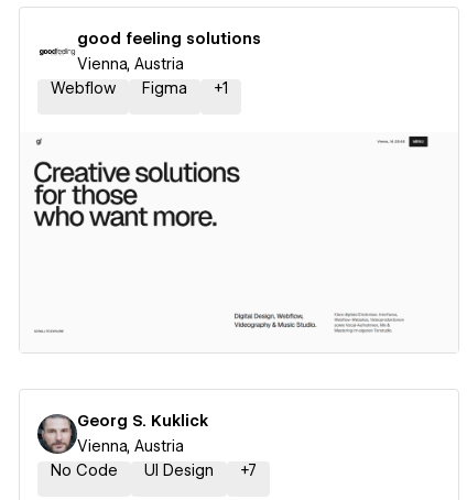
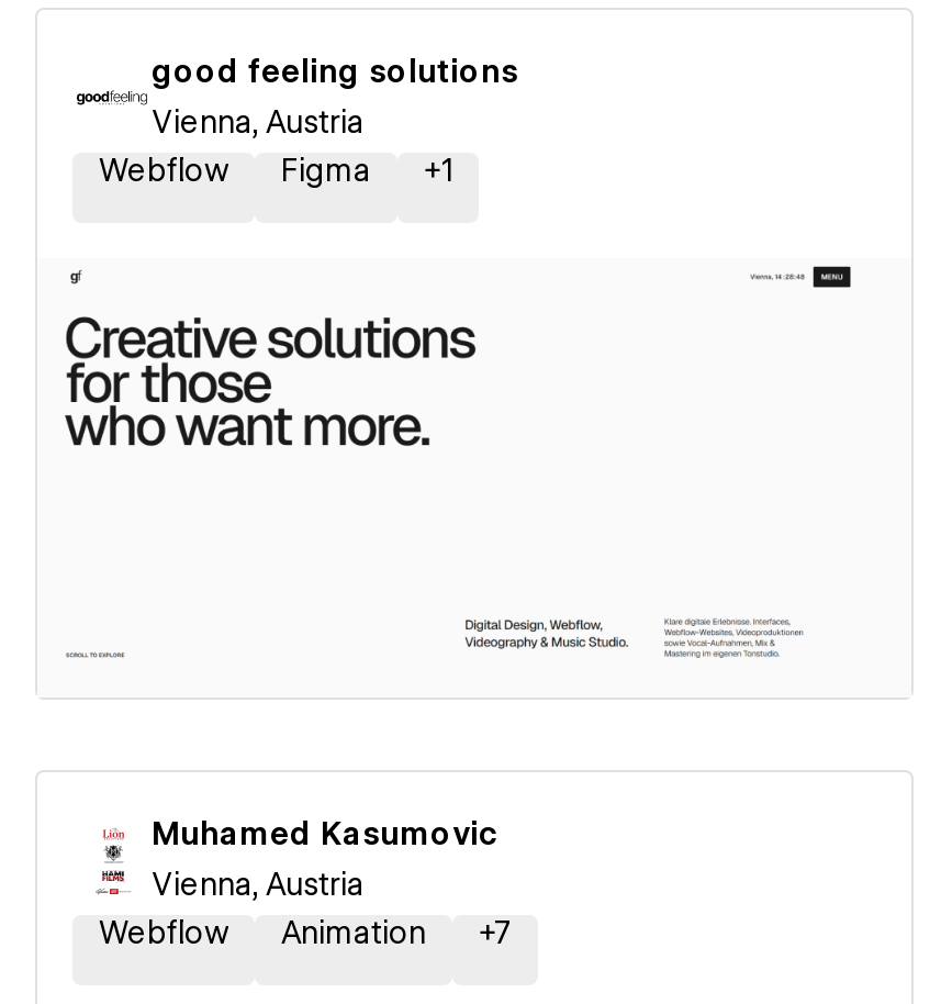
[36,412,208,454] [image] | Georg S. Kuklick -> [72,816,498,900] [image] | Muhamed Kasumovic
[51,461,214,479] No Code | UI Design -> [99,915,426,950] Webflow | Animation

